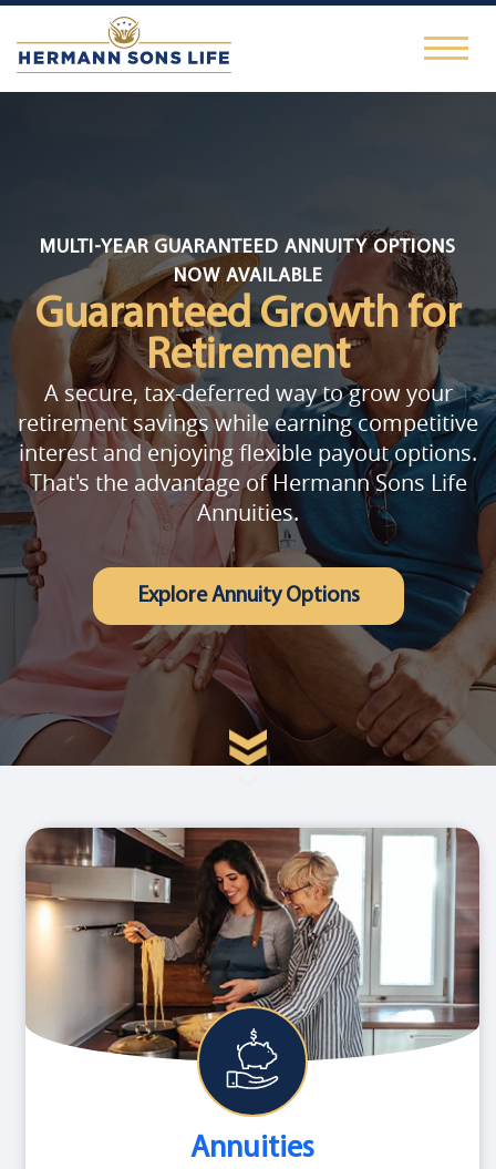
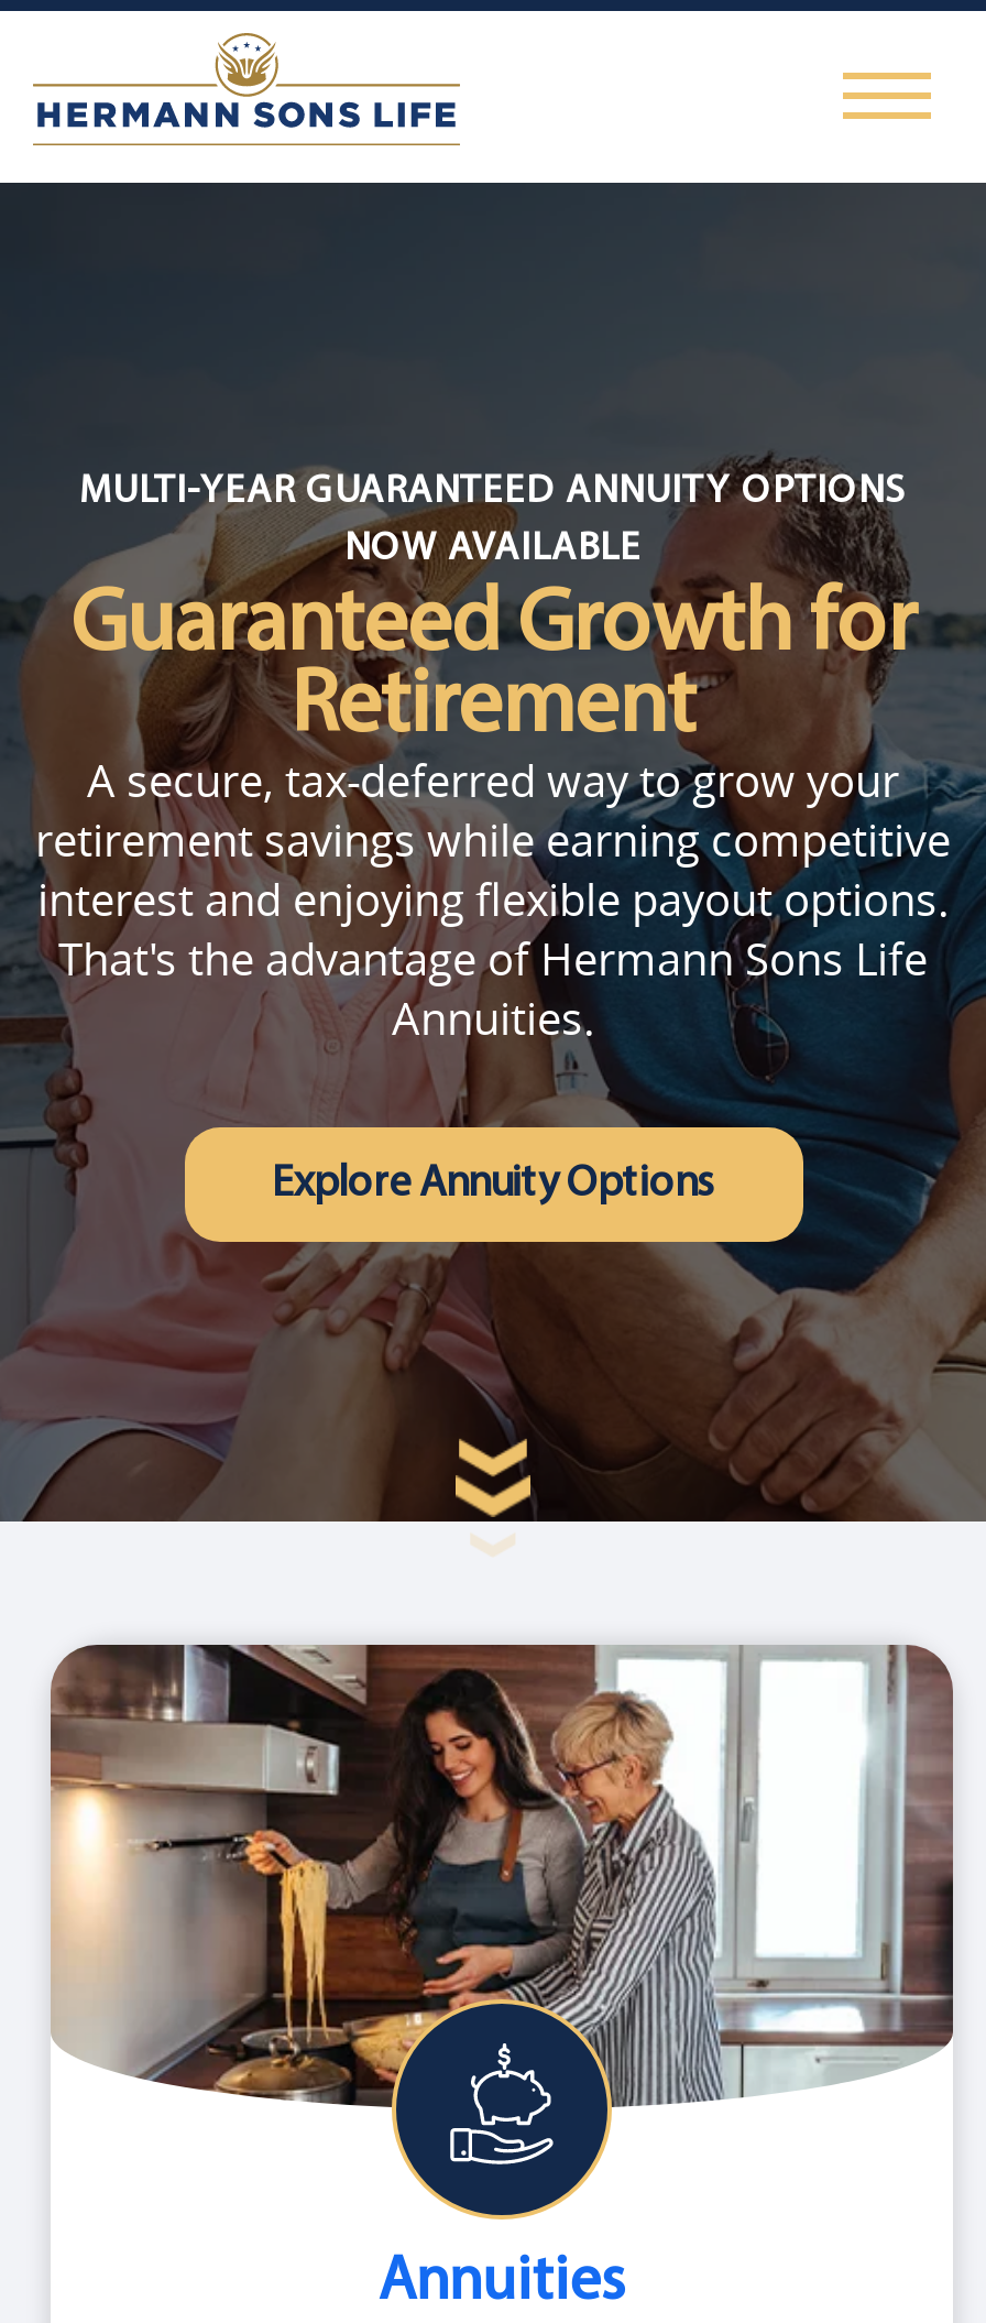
[228,725,268,766] [image] -> [456,1438,530,1522] [image]

